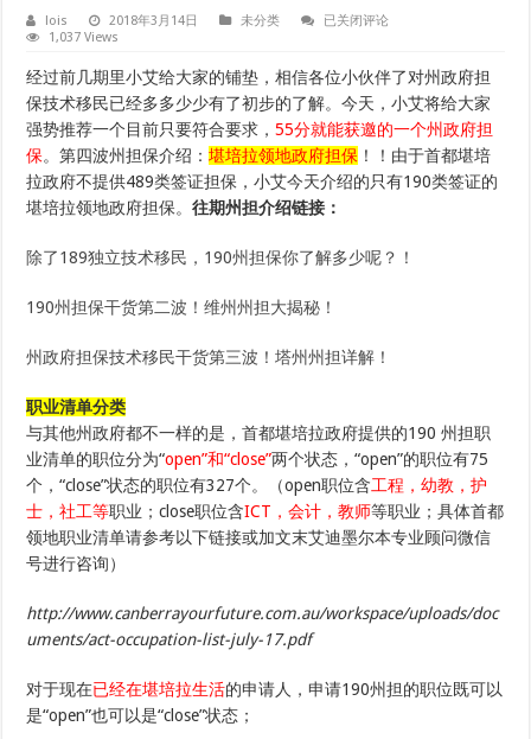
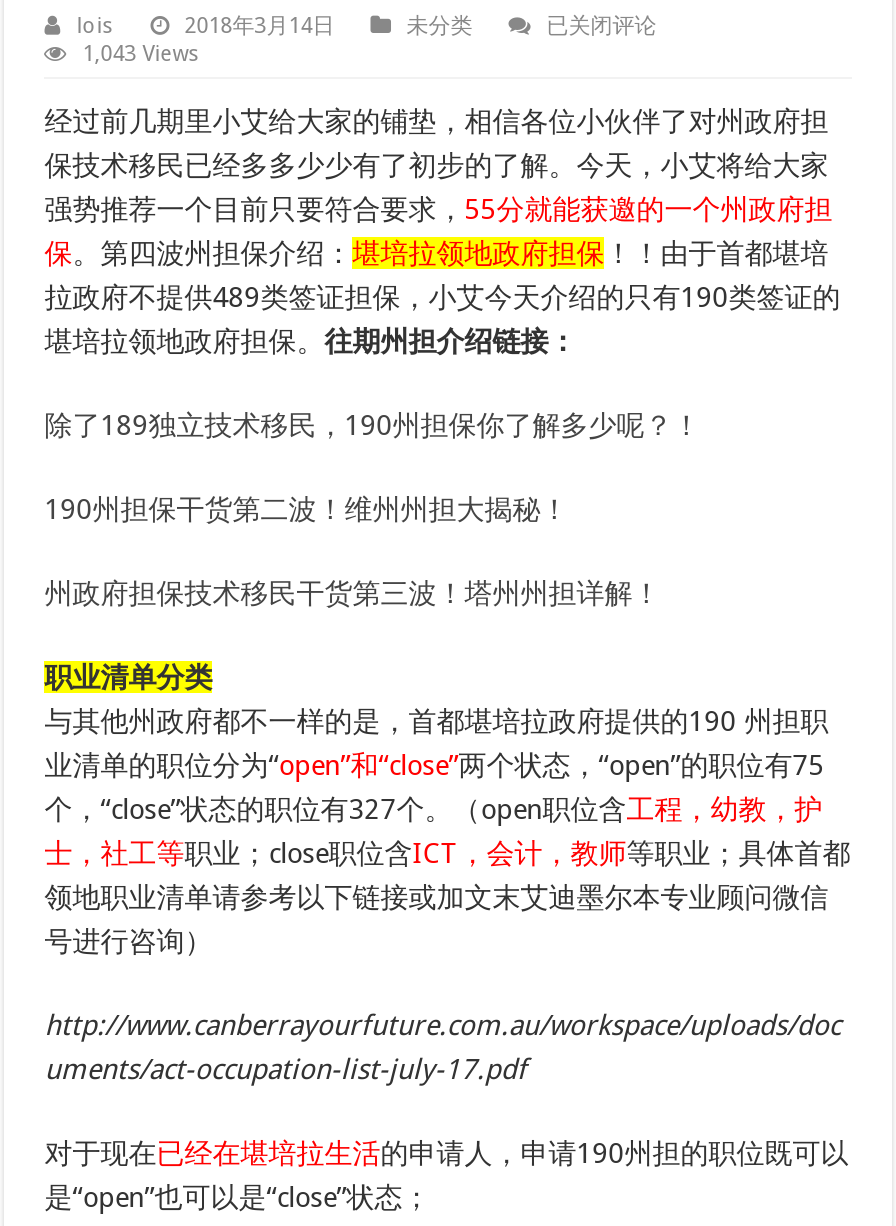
[49,30,119,45] 1,037 Views -> [82,41,200,67] 1,043 Views

